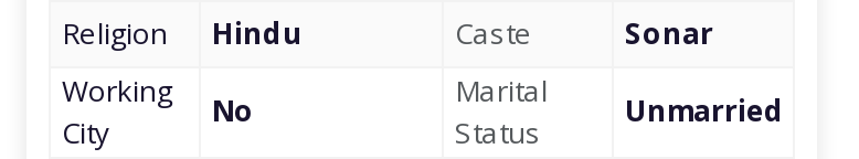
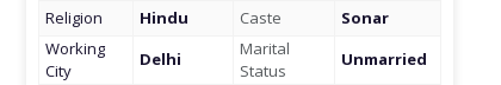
[212,91,254,130] No -> [140,48,181,70] Delhi

